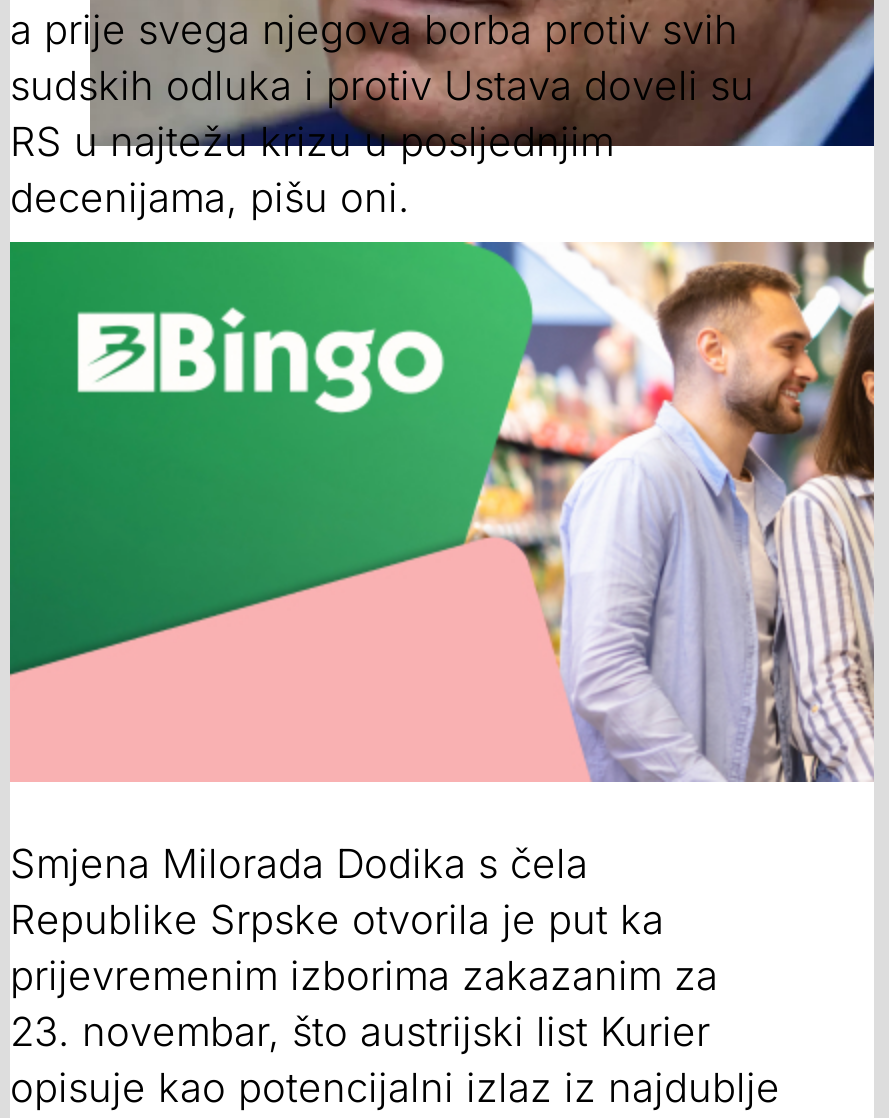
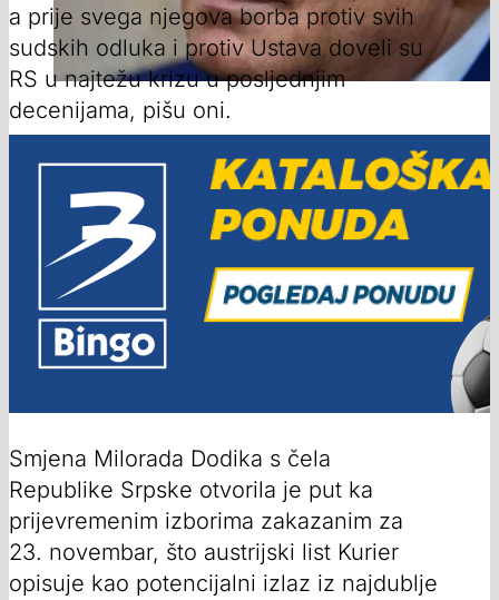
[10,240,876,784] [image] -> [8,134,491,414] [image]

